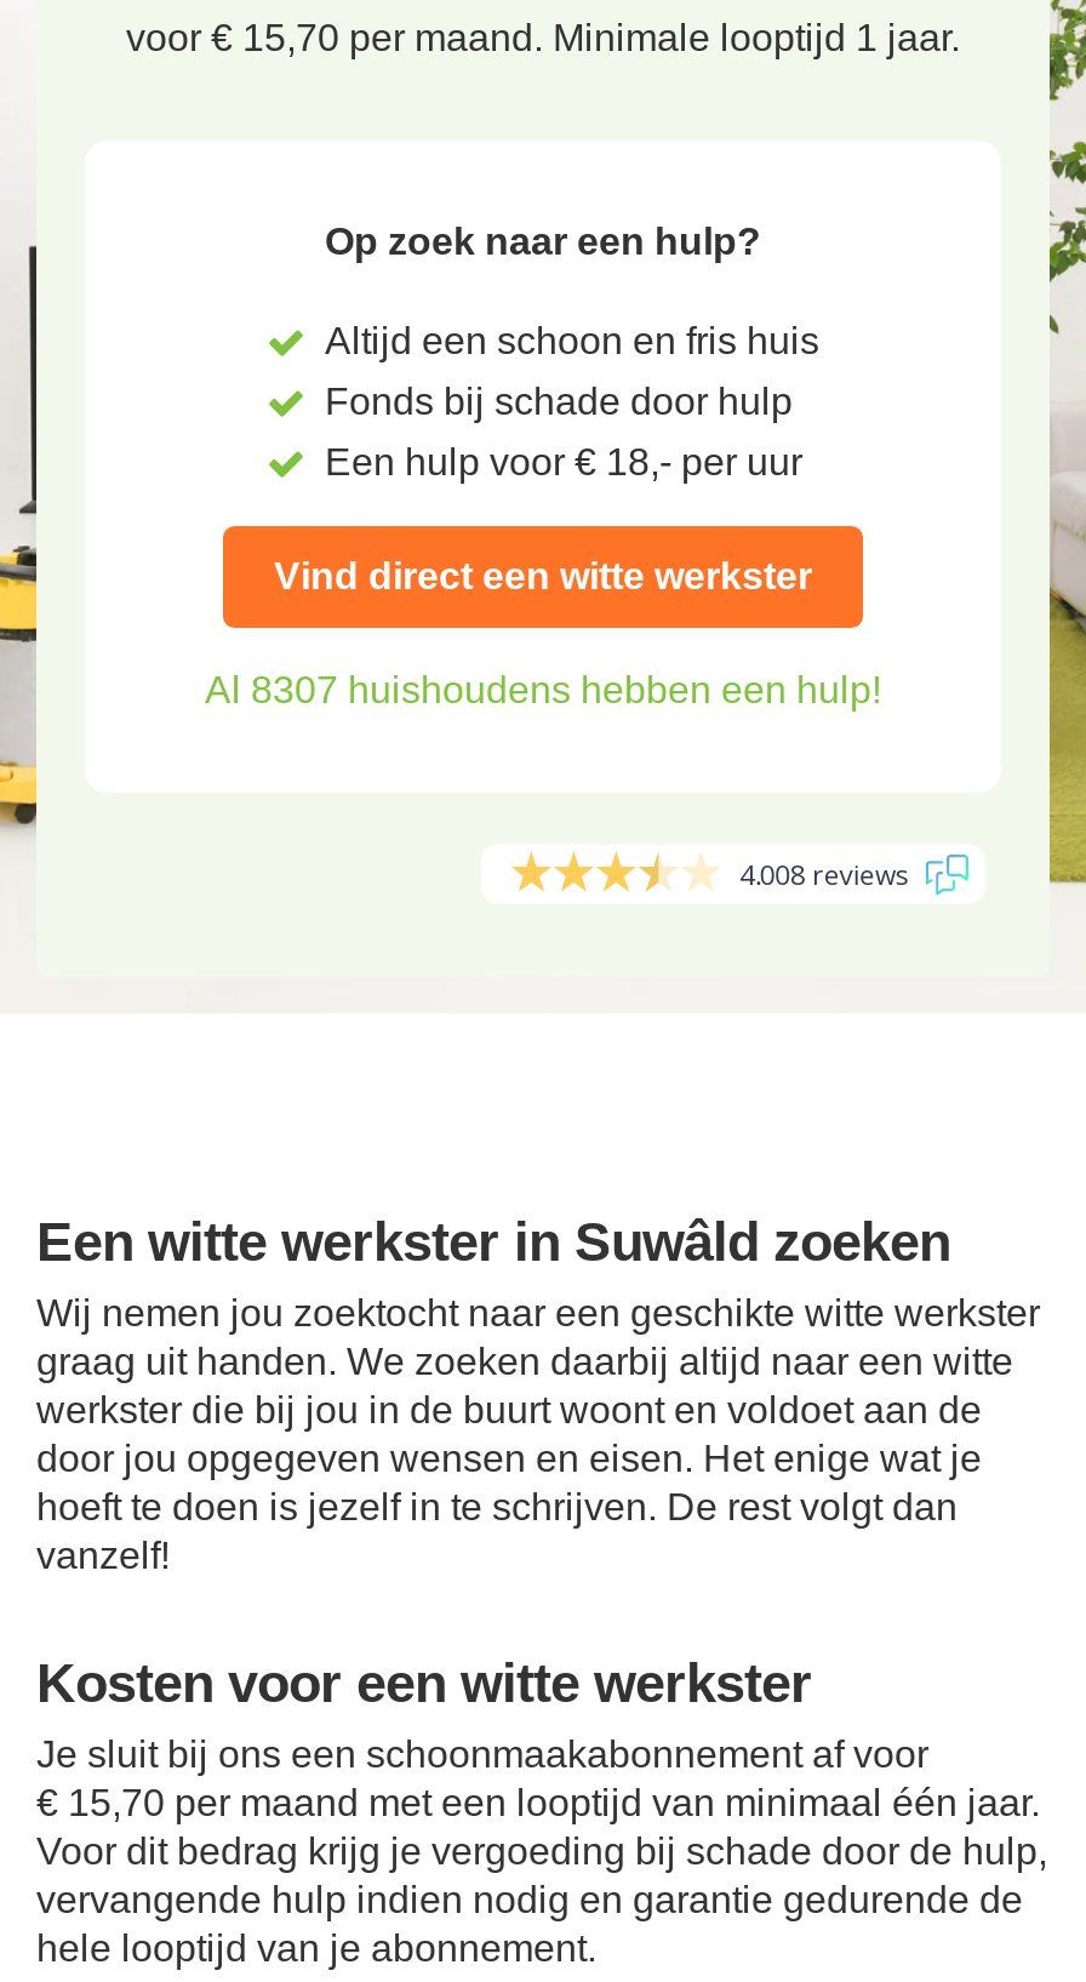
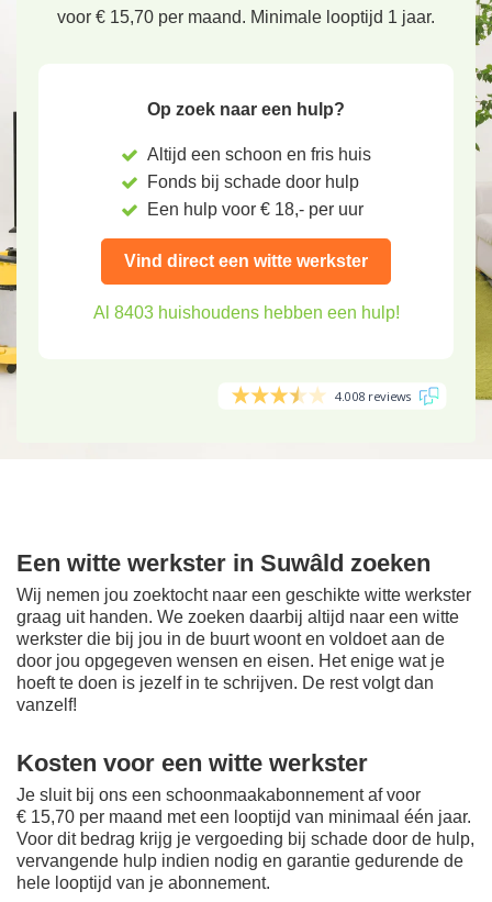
[205,669,881,710] Al 8307 huishoudens hebben een hulp! -> [93,303,399,322] Al 8403 huishoudens hebben een hulp!

